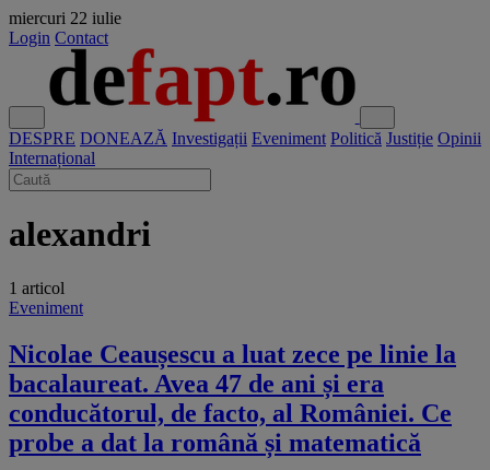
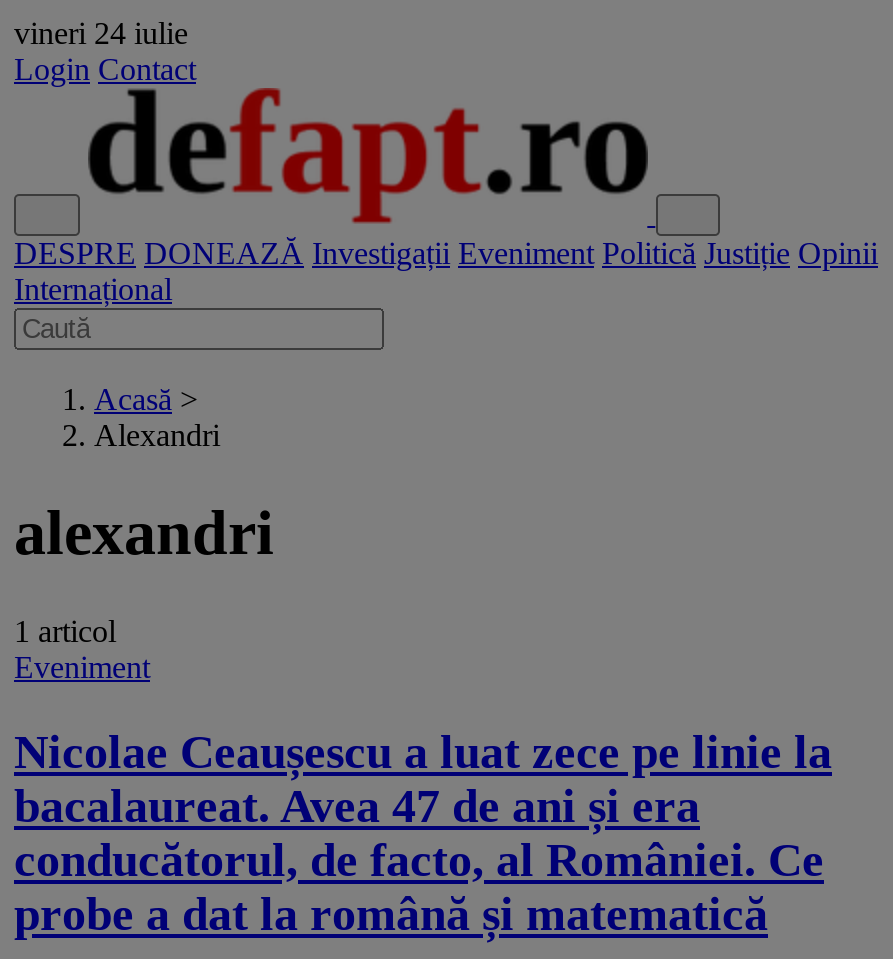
[9,9,121,27] miercuri 22 iulie -> [14,16,188,50] vineri 24 iulie
none -> [94,382,220,452] Acasă > | Alexandri

